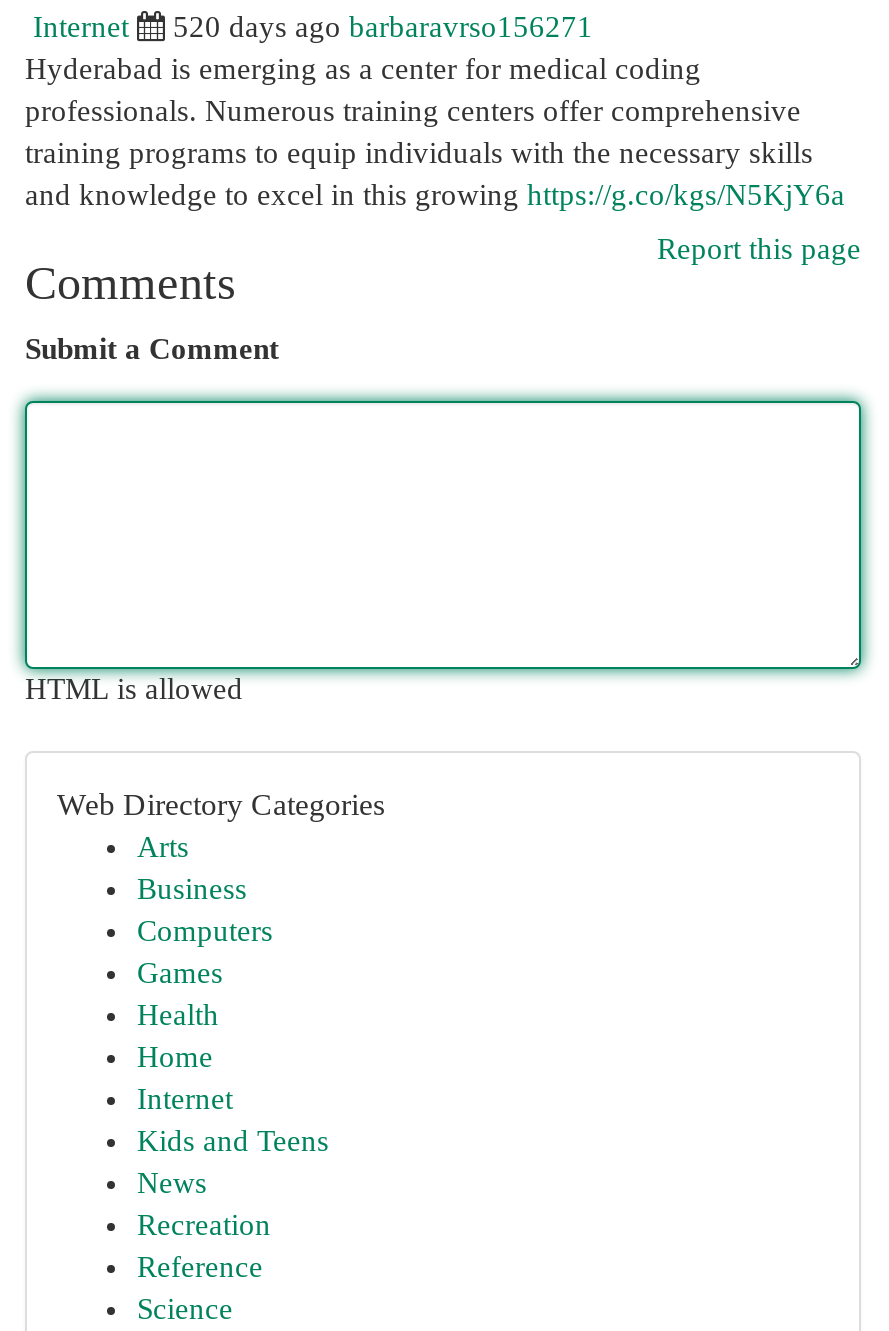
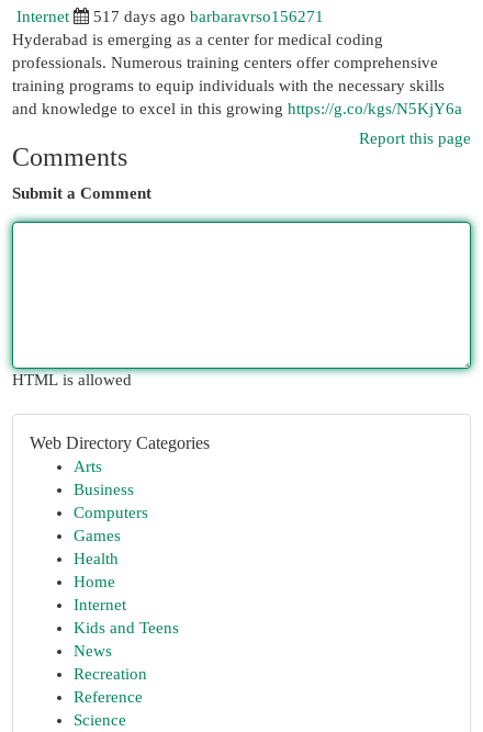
[173,11,593,43] 520 days ago barbaravrso156271 -> [93,8,324,25] 517 days ago barbaravrso156271

